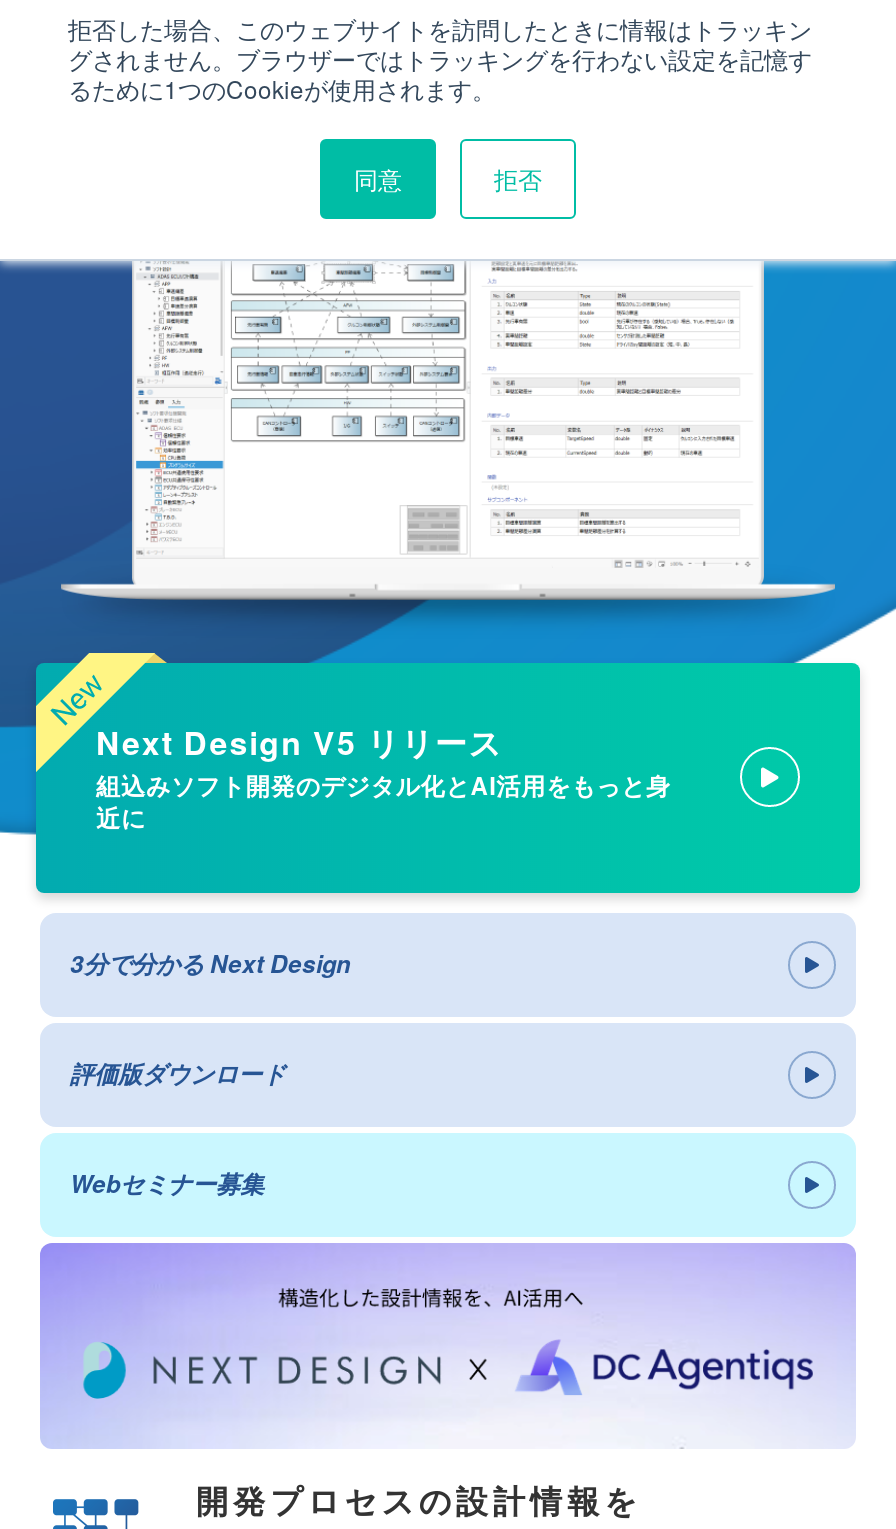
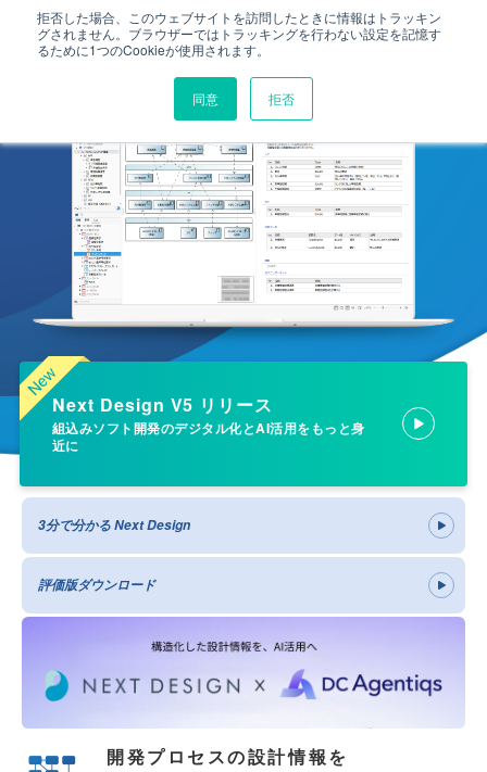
[70,1167,264,1201] Webセミナー募集 -> none

